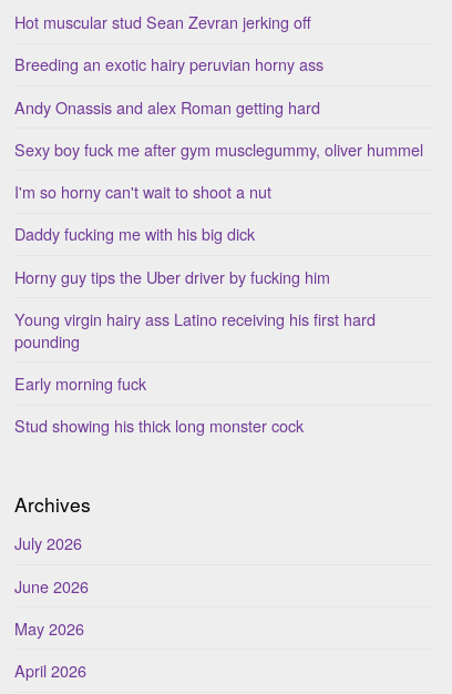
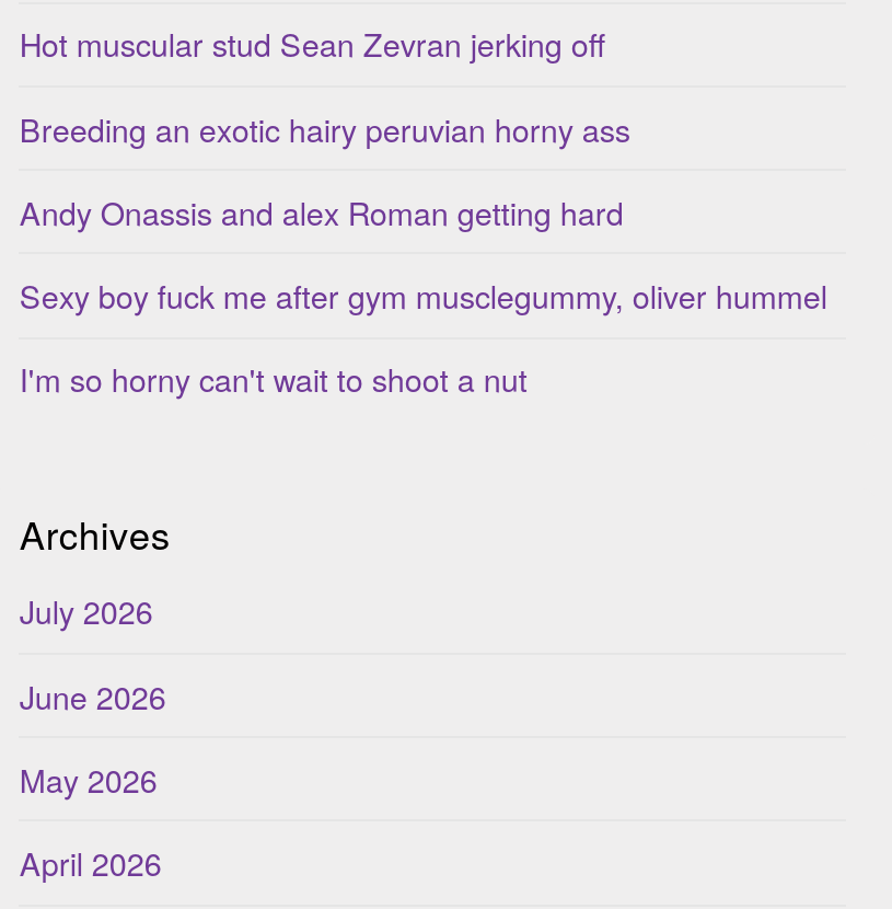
[15,222,376,437] Daddy fucking me with his big dick | Horny guy tips the Uber driver by fucking him | Young virgin hairy ass Latino receiving his first hard | pounding | Early morning fuck | Stud showing his thick long monster cock -> none

